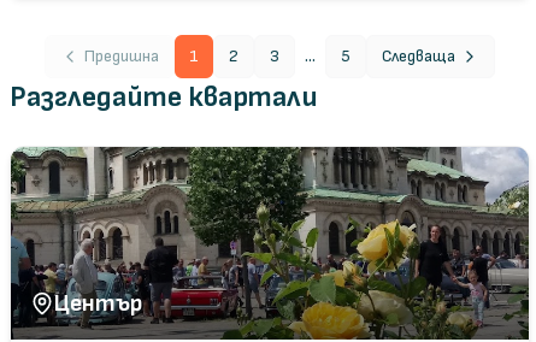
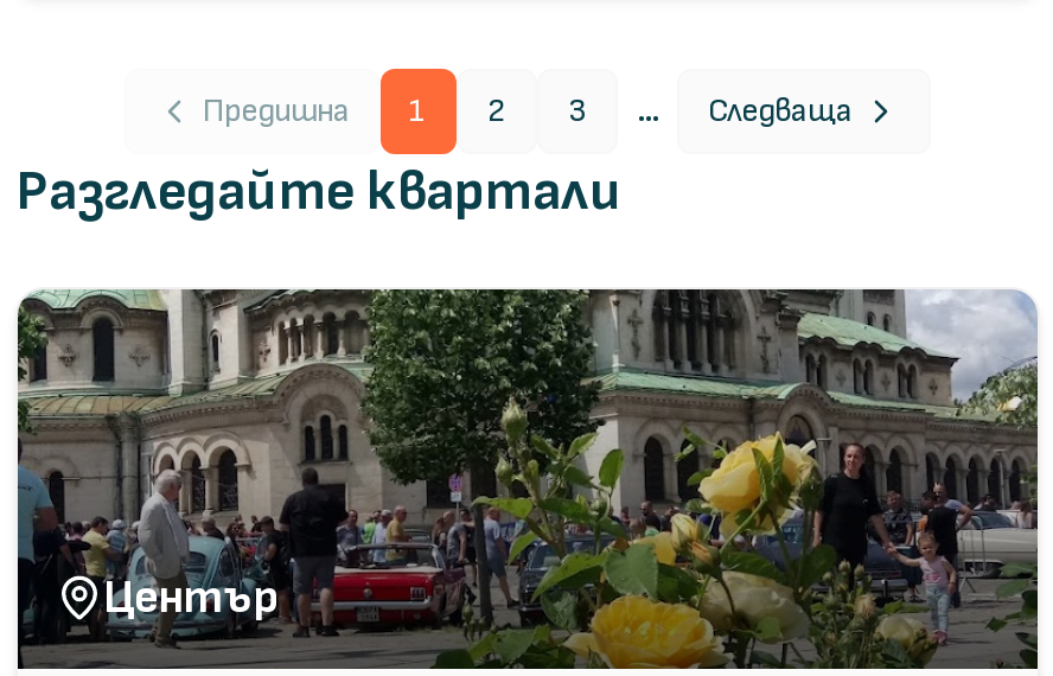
[341,46,351,66] 5 -> none

